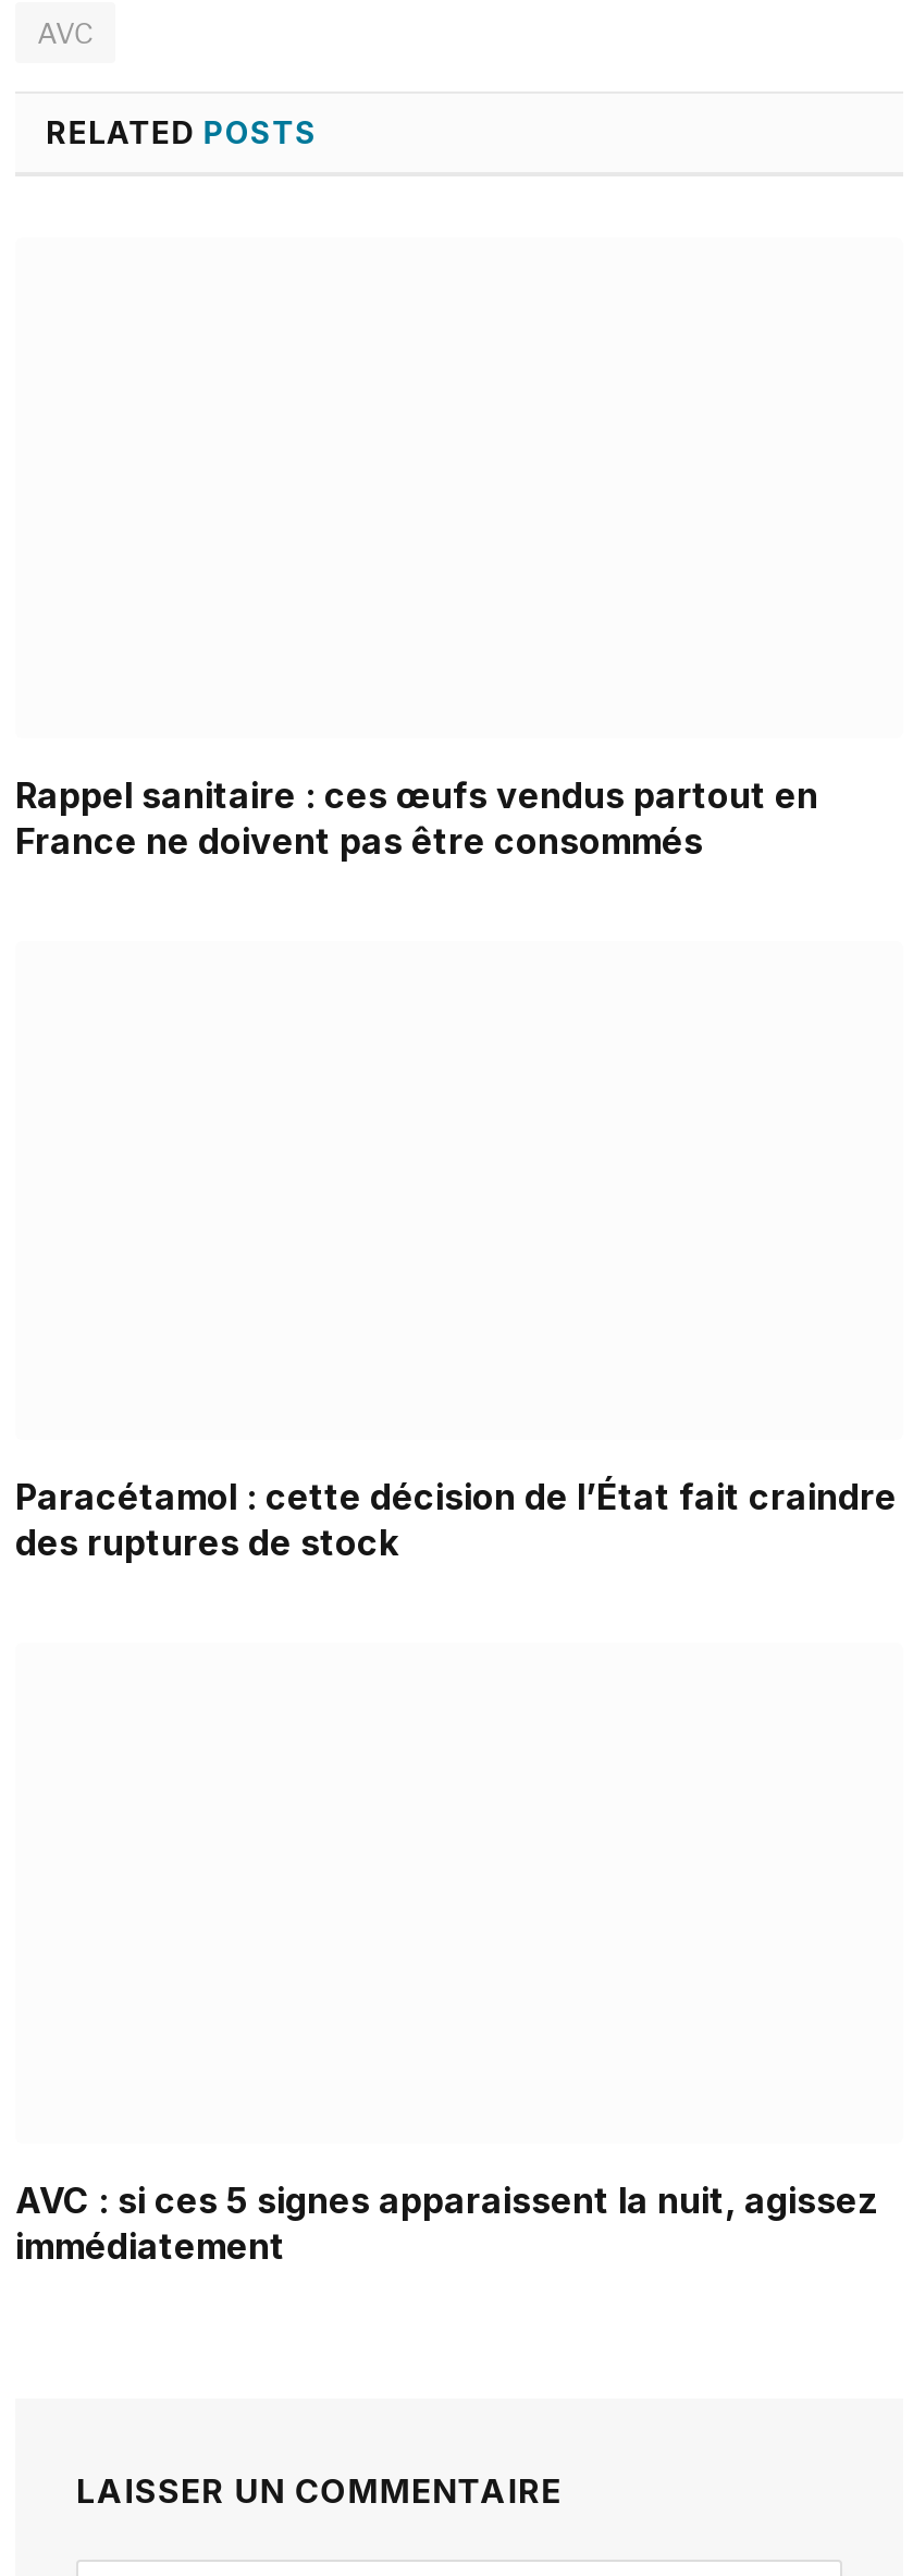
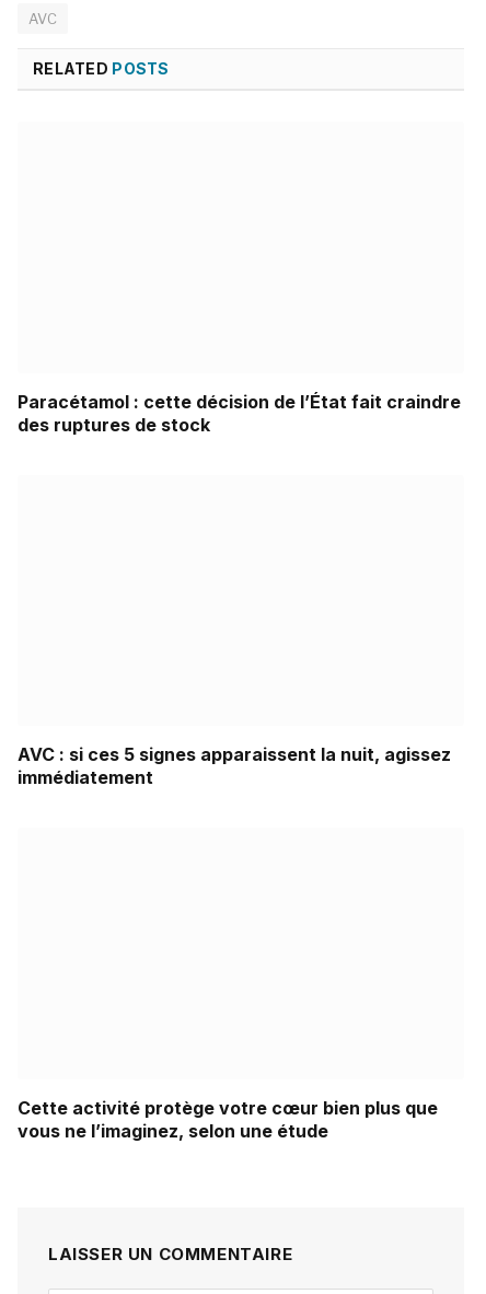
[15,773,818,862] Rappel sanitaire : ces œufs vendus partout en | France ne doivent pas être consommés -> none
moved [15,1476,897,2268] -> [18,391,461,789]: Paracétamol : cette décision de l’État fait craindre | des ruptures de stock | AVC : si ces 5 signes apparaissent la nuit, agissez | immédiatement
none -> [18,1097,438,1142] Cette activité protège votre cœur bien plus que | vous ne l’imaginez, selon une étude

